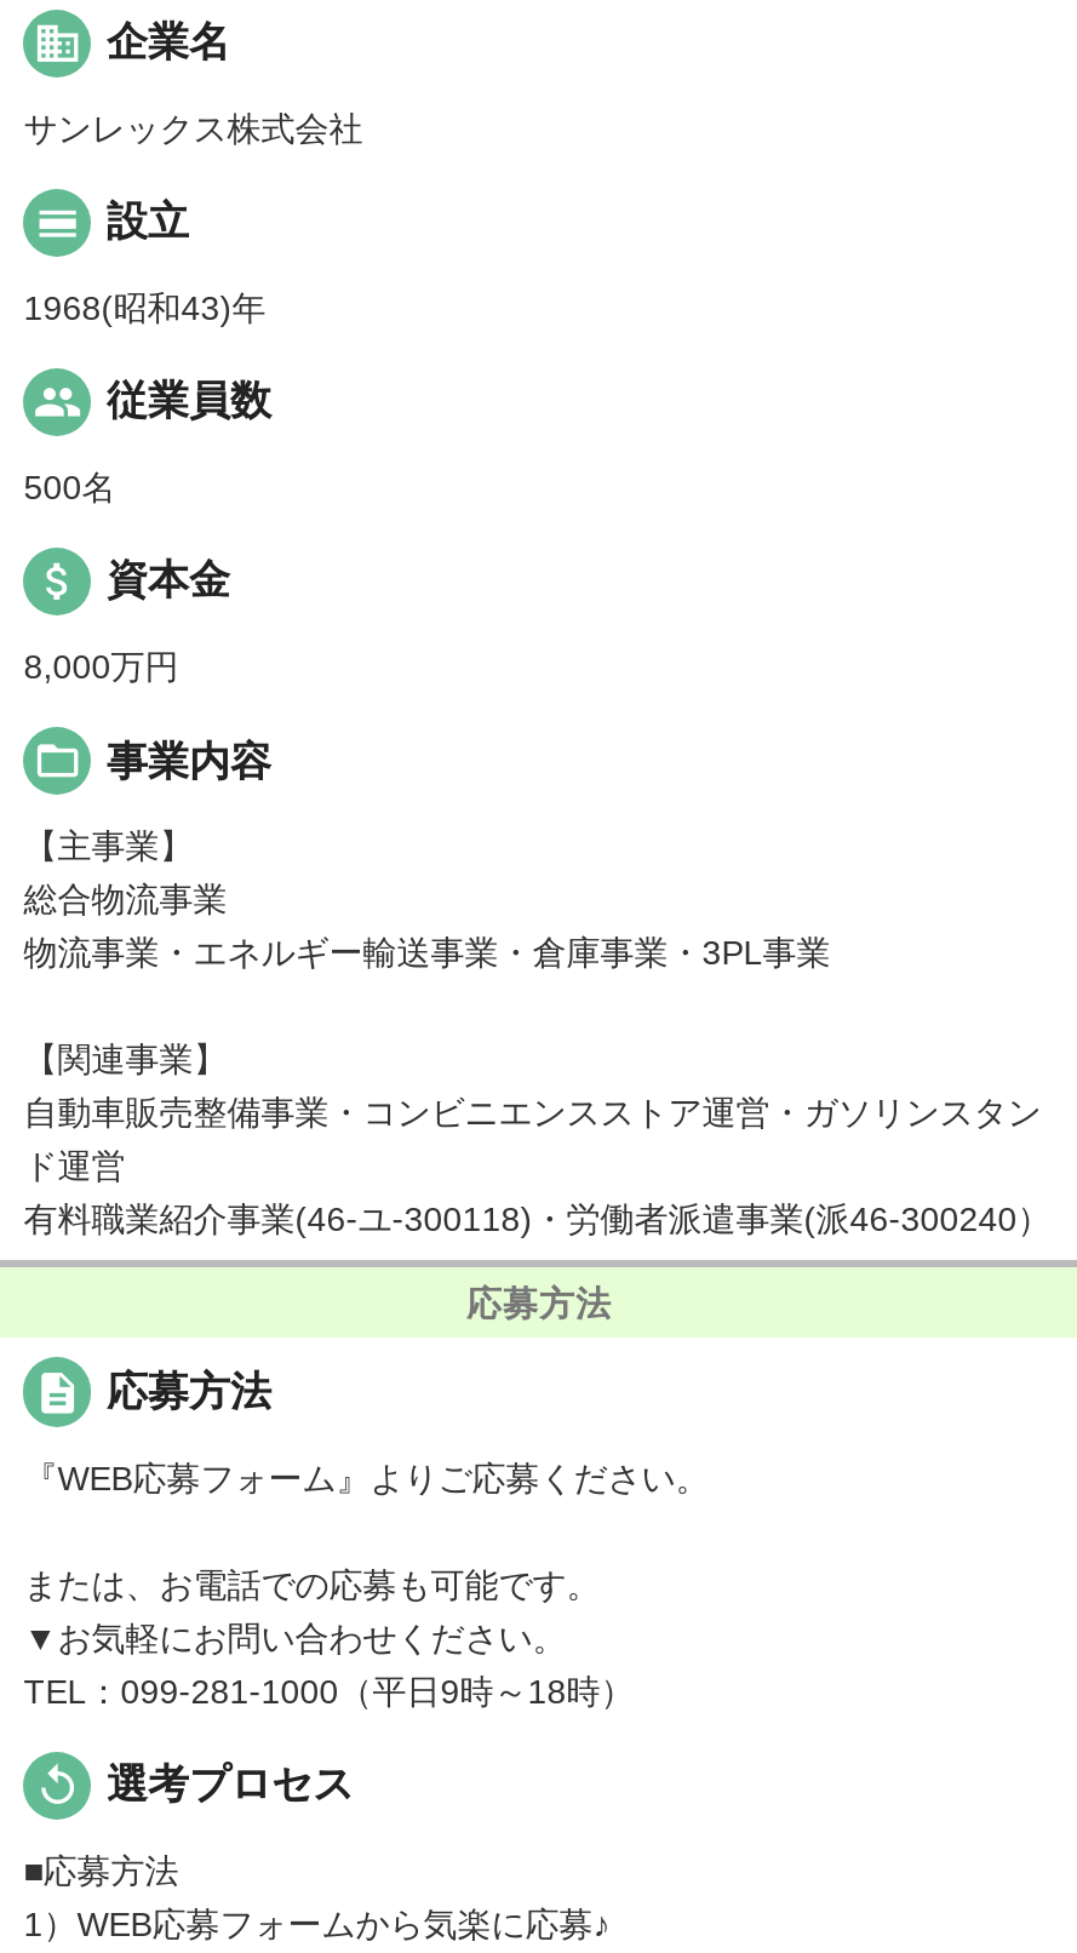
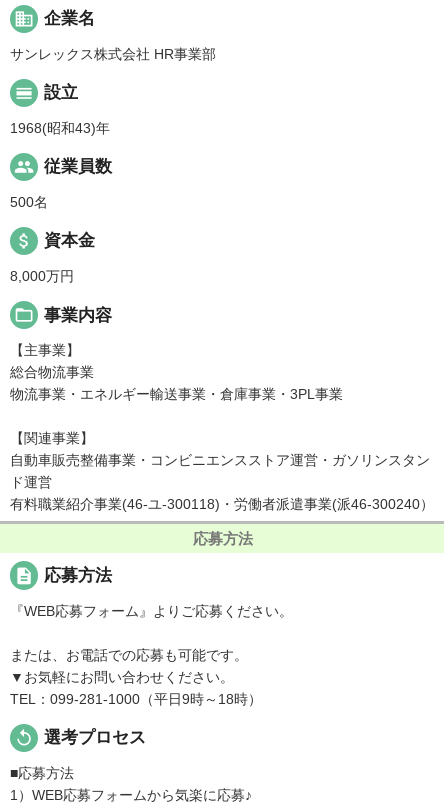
[24,109,363,148] サンレックス株式会社 -> [10,46,216,62] サンレックス株式会社 HR事業部

